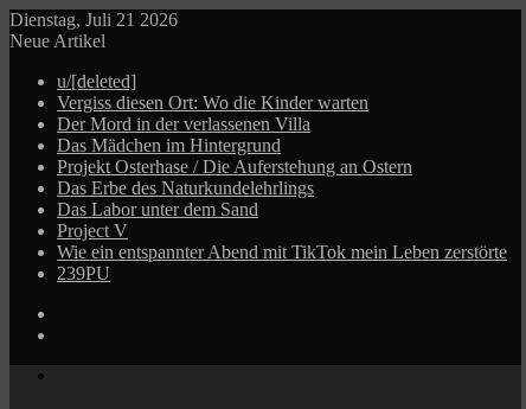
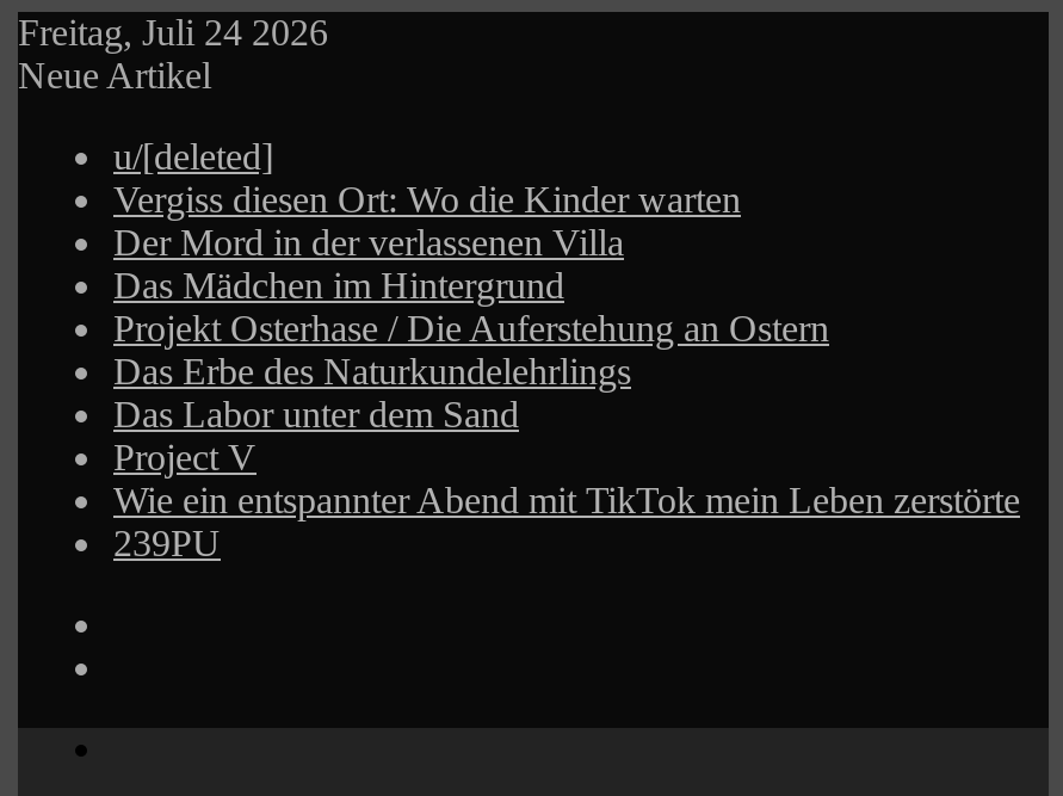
[9,9,178,30] Dienstag, Juli 21 2026 -> [18,12,328,53] Freitag, Juli 24 2026

